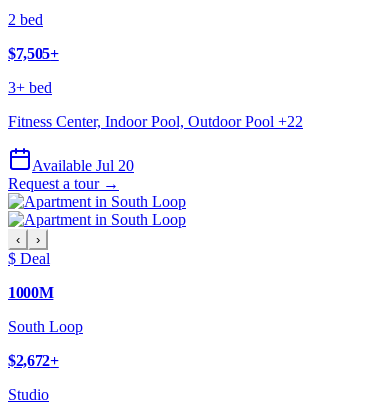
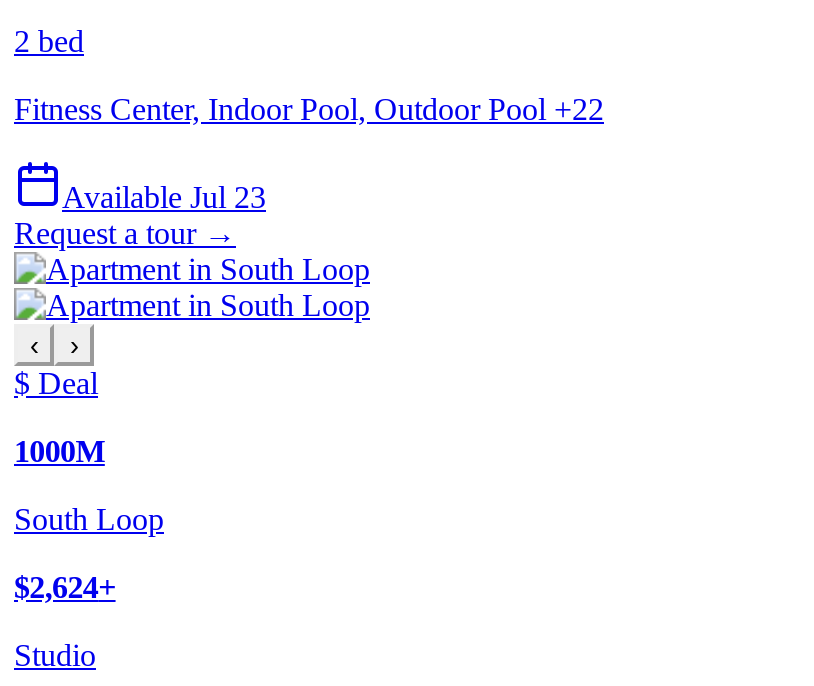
[8,45,59,96] $7,505+ | 3+ bed -> none
[32,157,134,174] Available Jul 20 -> [62,180,266,214] Available Jul 23
[8,352,59,369] $2,672+ -> [14,570,116,604] $2,624+

